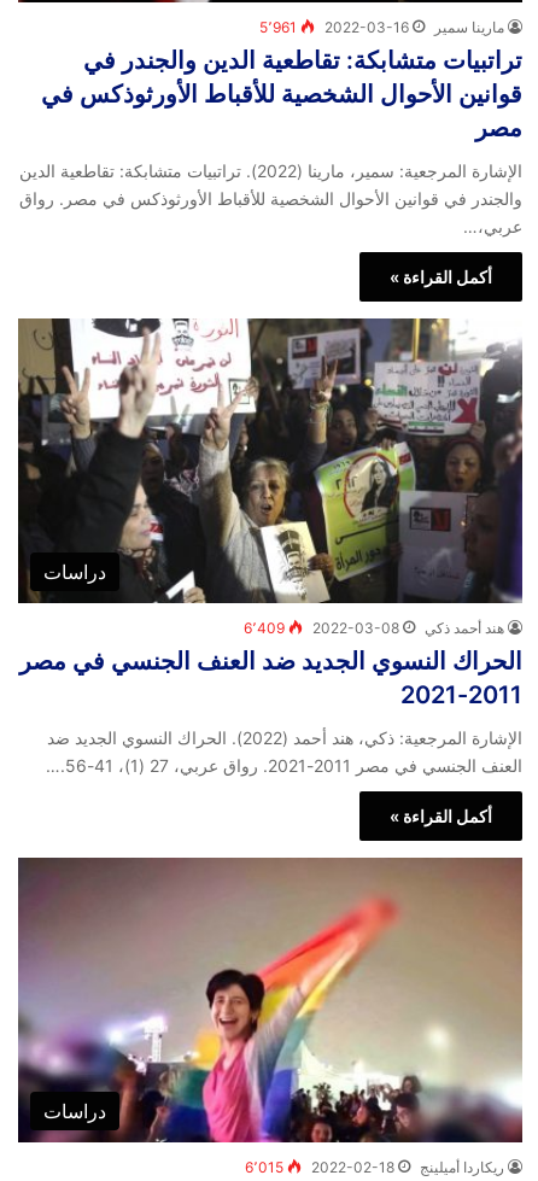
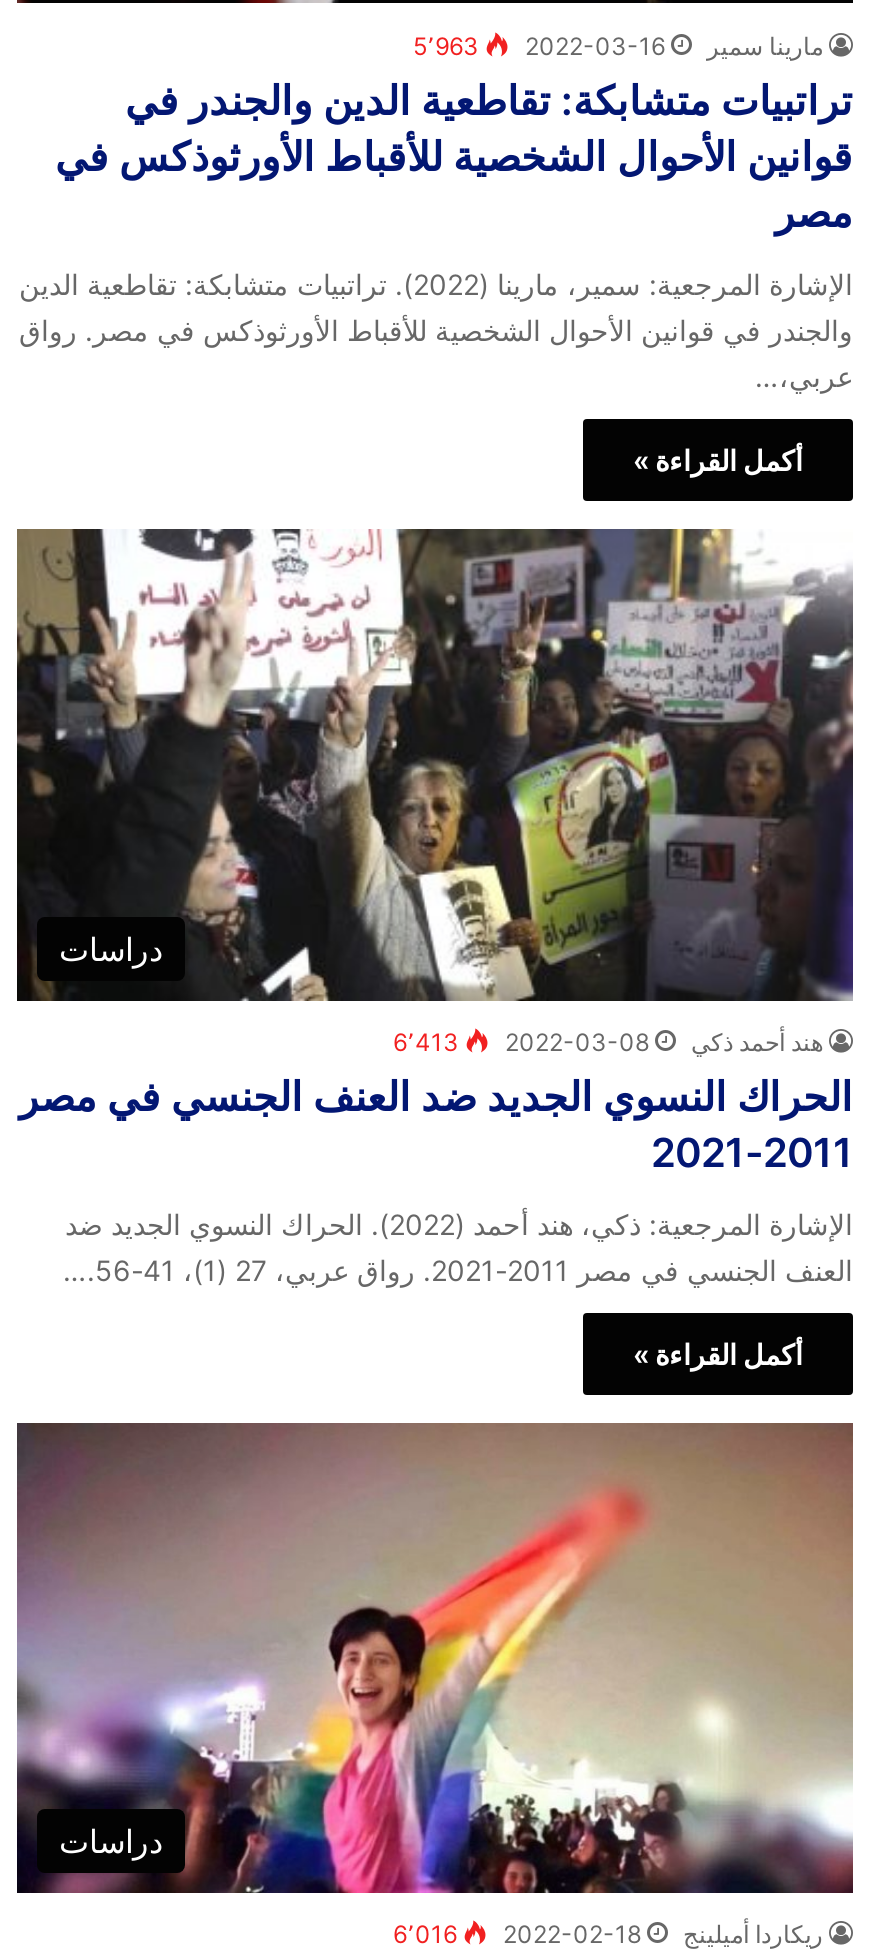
[259,19,504,37] مارينا سمير 2022-03-16 5٬961 -> [413,31,823,61] مارينا سمير 2022-03-16 5٬963
[244,619,504,637] هند أحمد ذكي 2022-03-08 6٬409 -> [393,1026,823,1056] هند أحمد ذكي 2022-03-08 6٬413
[245,1158,504,1176] ريكاردا أميلينج 2022-02-18 6٬015 -> [393,1919,823,1949] ريكاردا أميلينج 2022-02-18 6٬016

